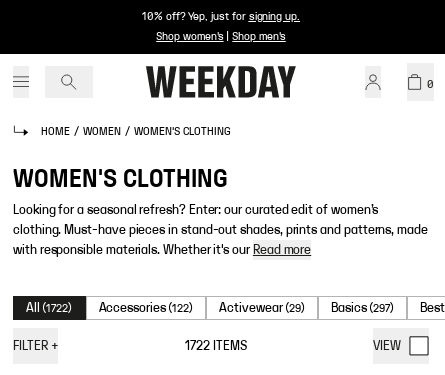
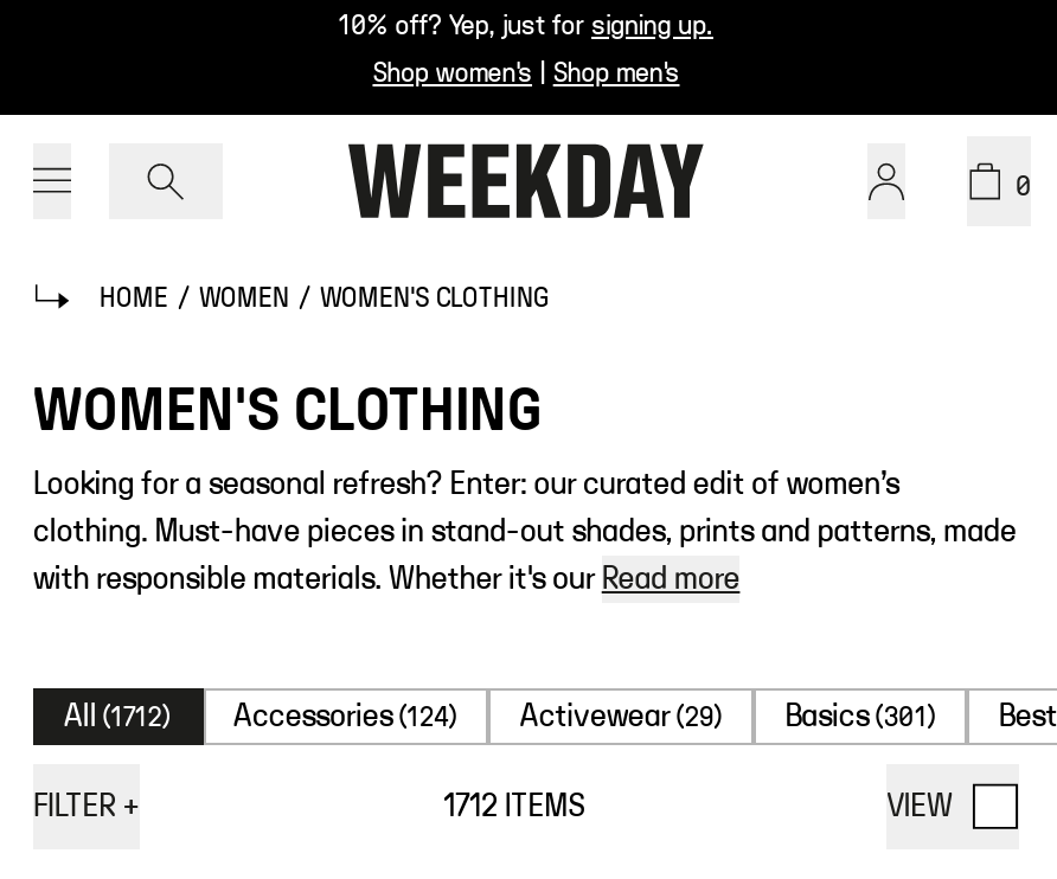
[26,301,72,315] All (1722) -> [64,700,172,733] All (1712)
[98,301,193,315] Accessories (122) -> [233,700,458,733] Accessories (124)
[331,301,394,315] Basics (297) -> [785,700,937,733] Basics (301)
[185,339,246,353] 1722 ITEMS -> [444,790,584,823] 1712 ITEMS

